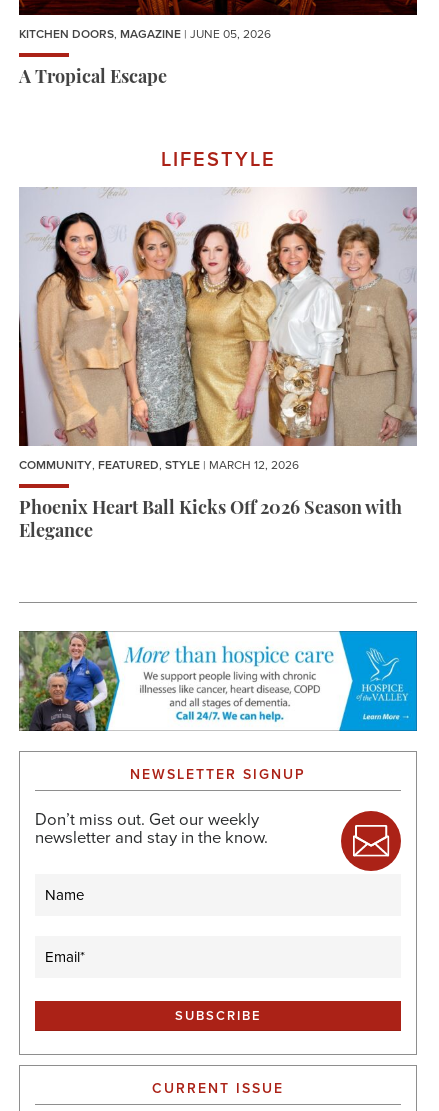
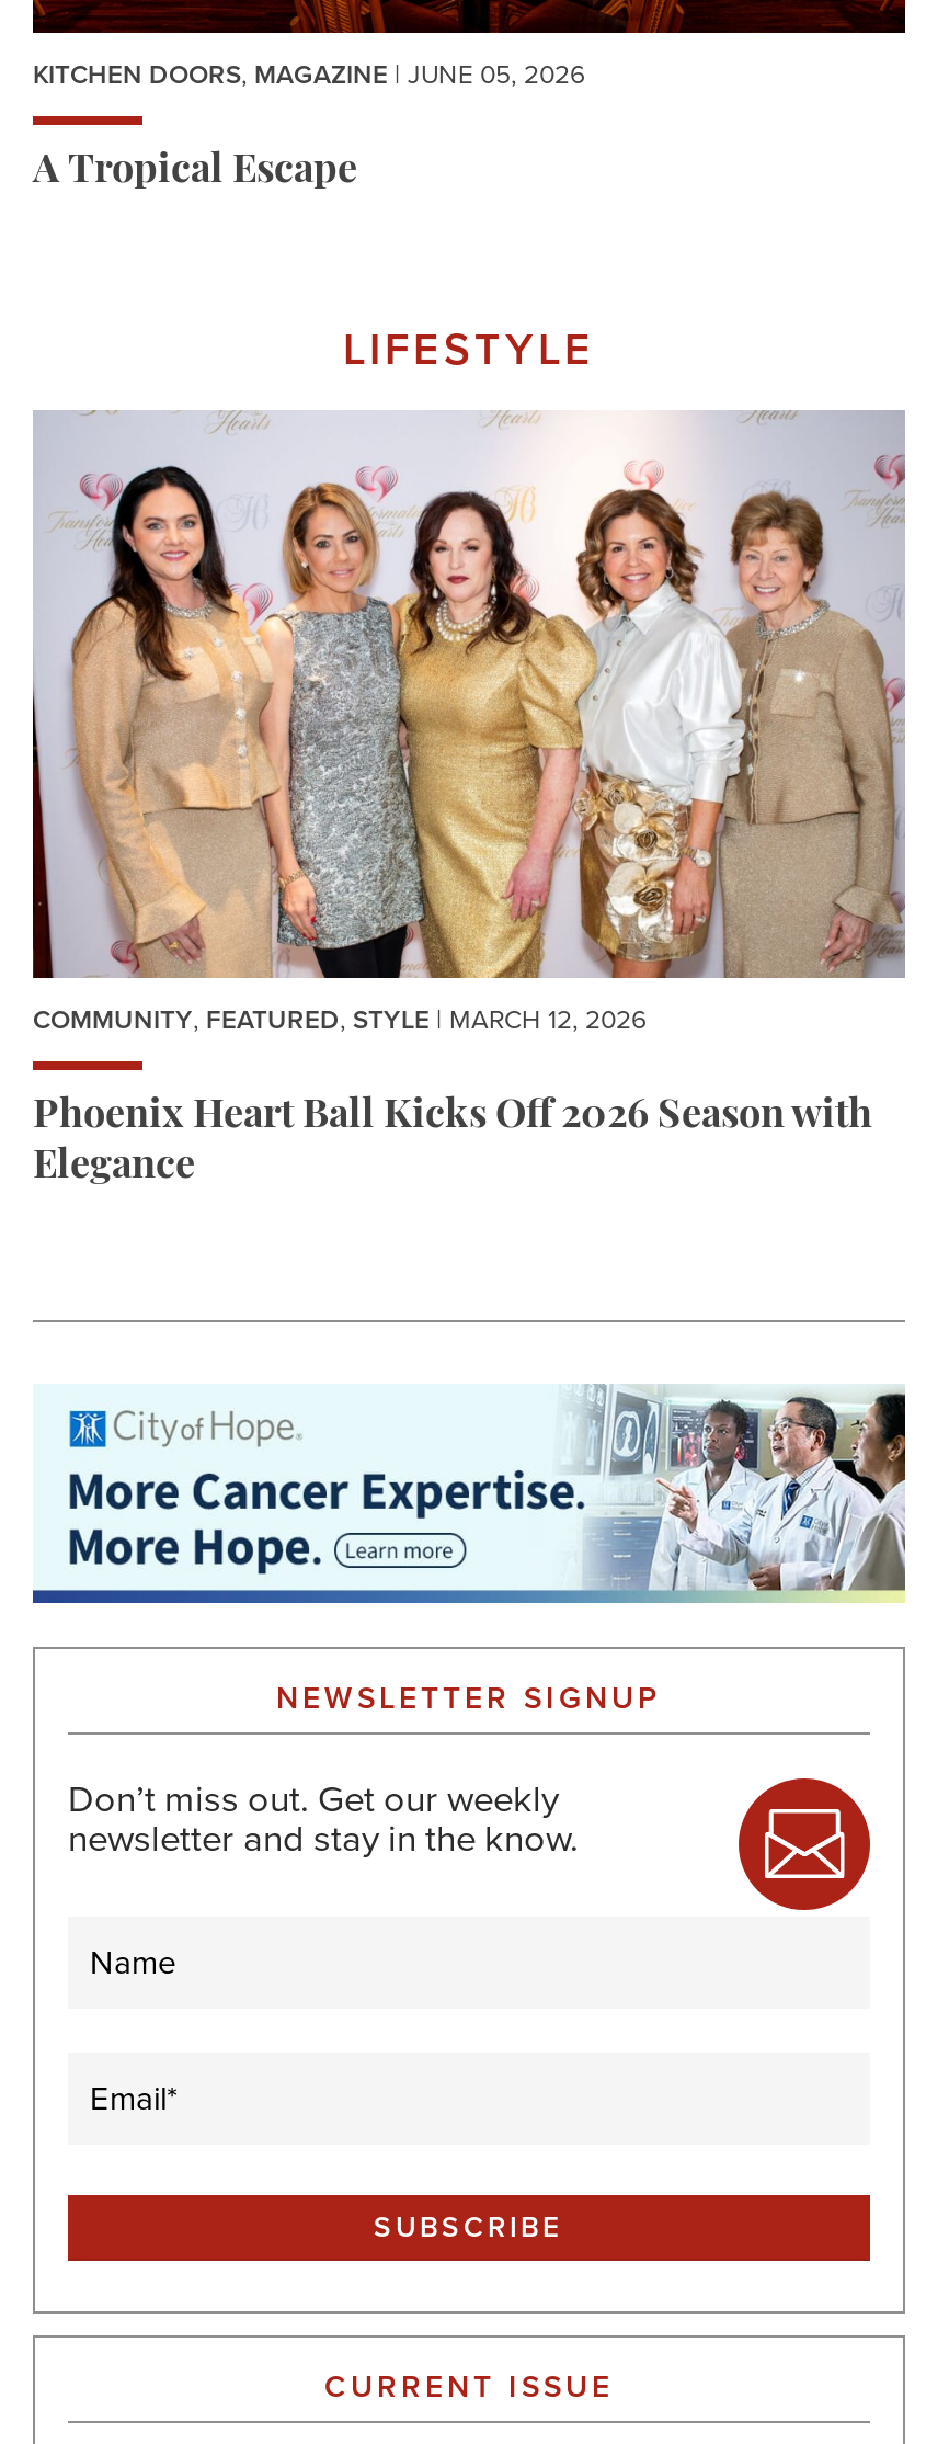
[18,630,418,732] [image] -> [31,1384,907,1605] [image]

